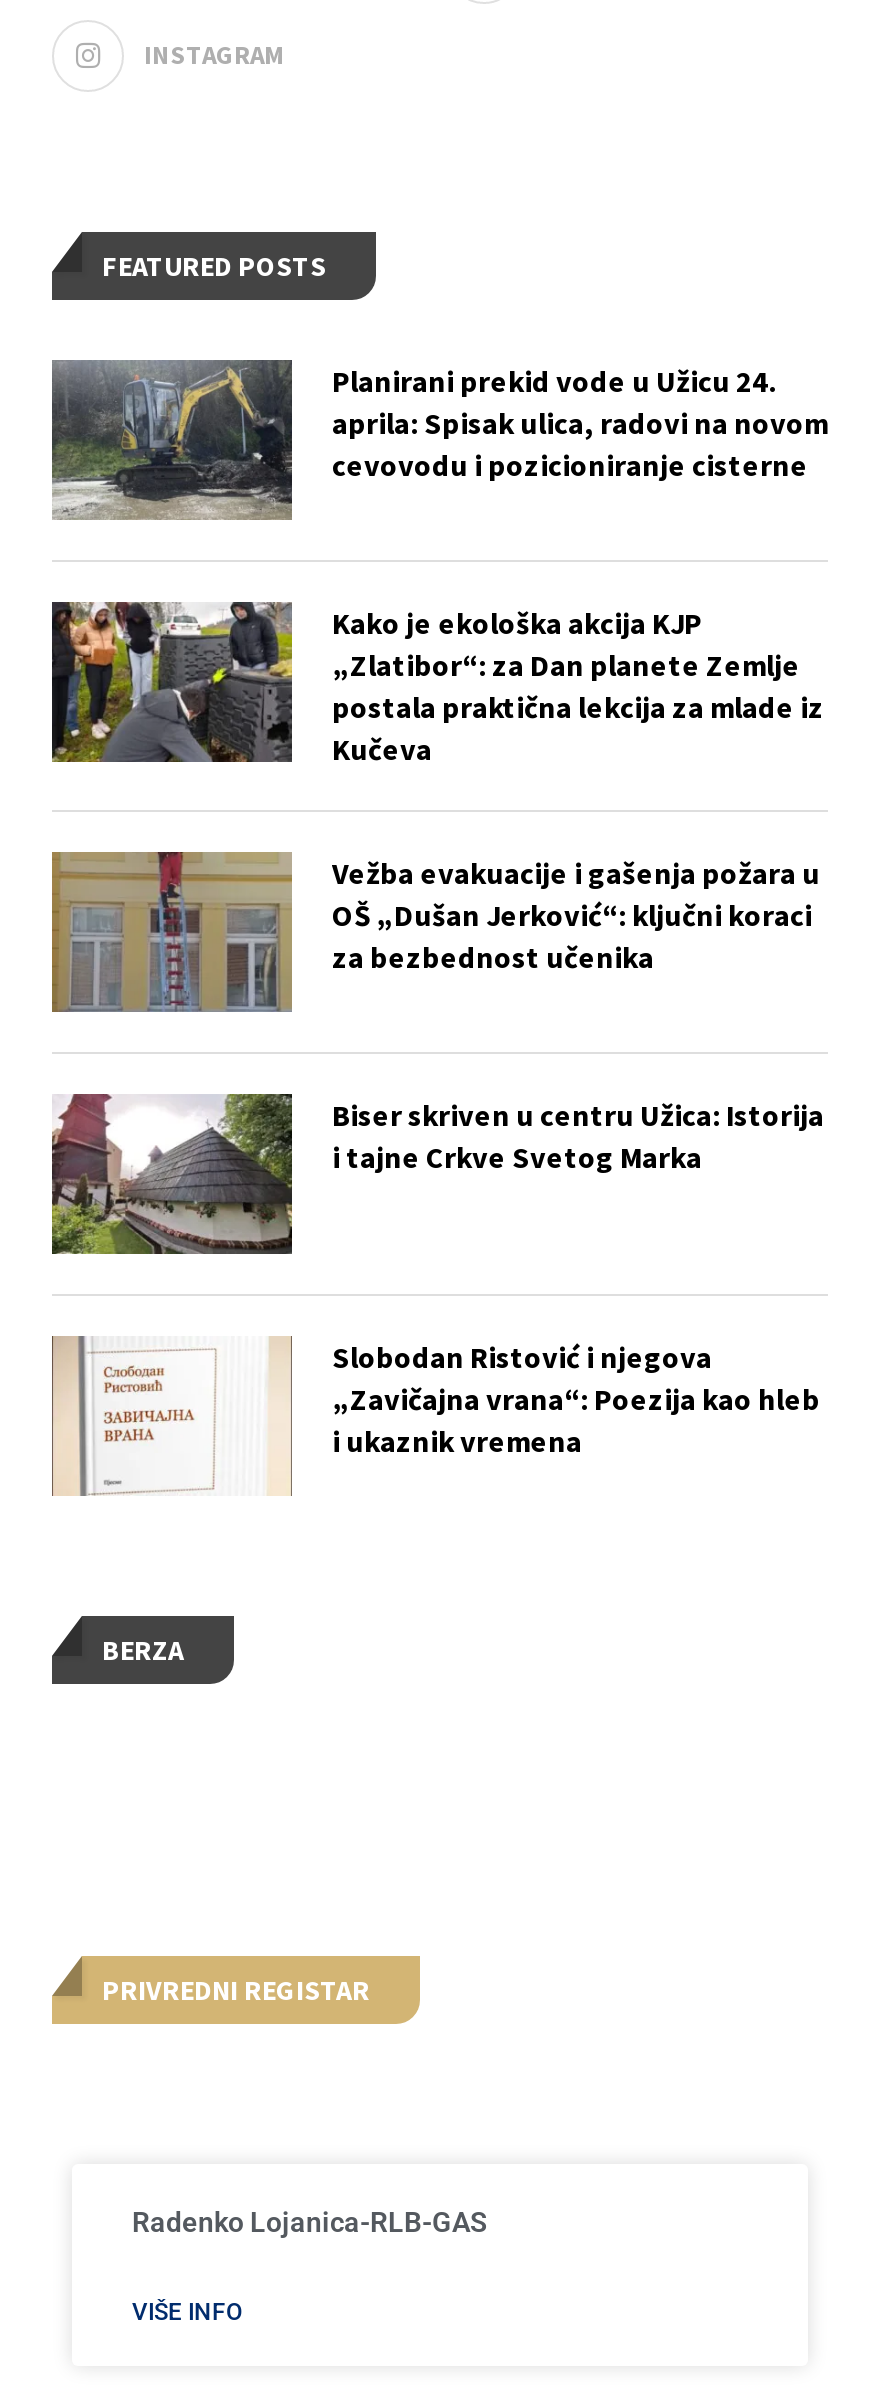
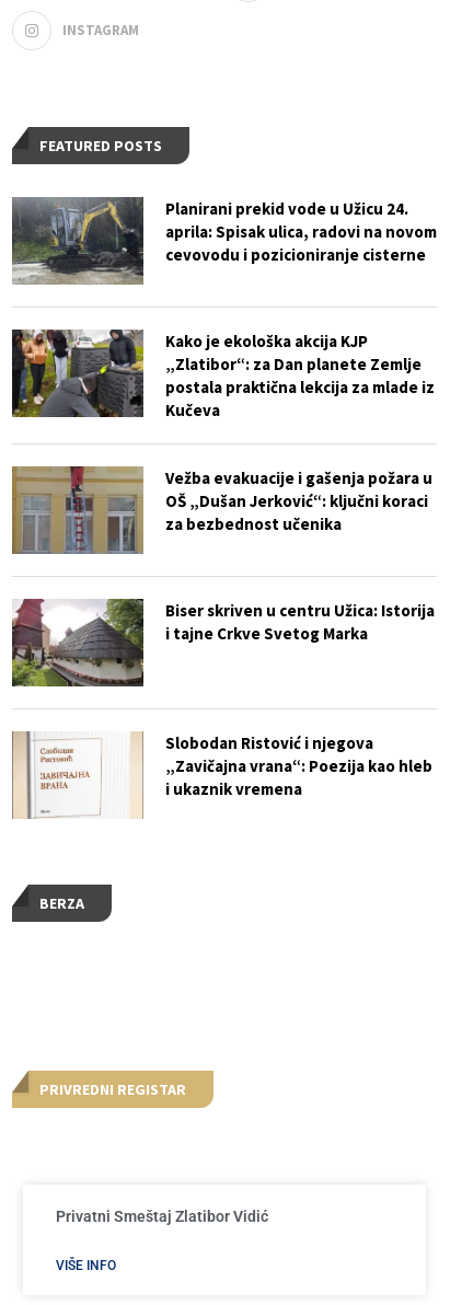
[132,2207,488,2239] Radenko Lojanica-RLB-GAS -> [56,1208,268,1225] Privatni Smeštaj Zlatibor Vidić

